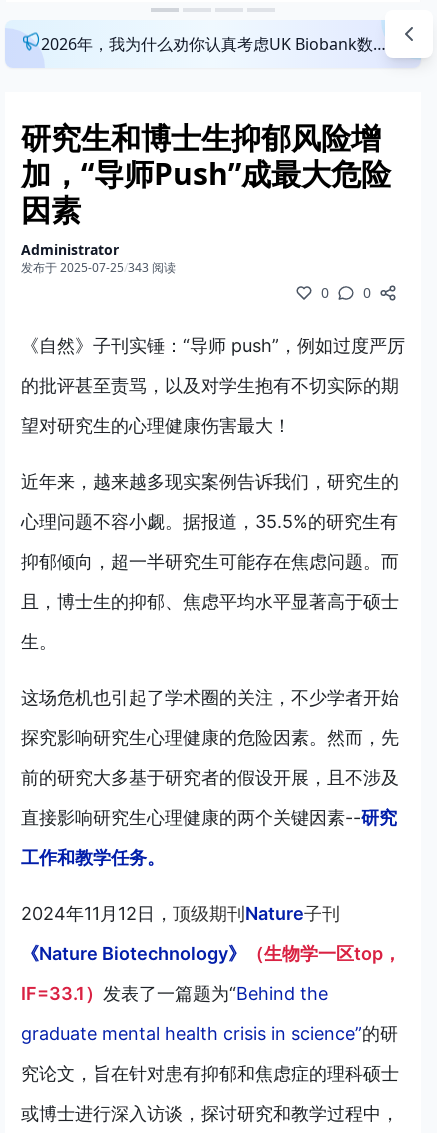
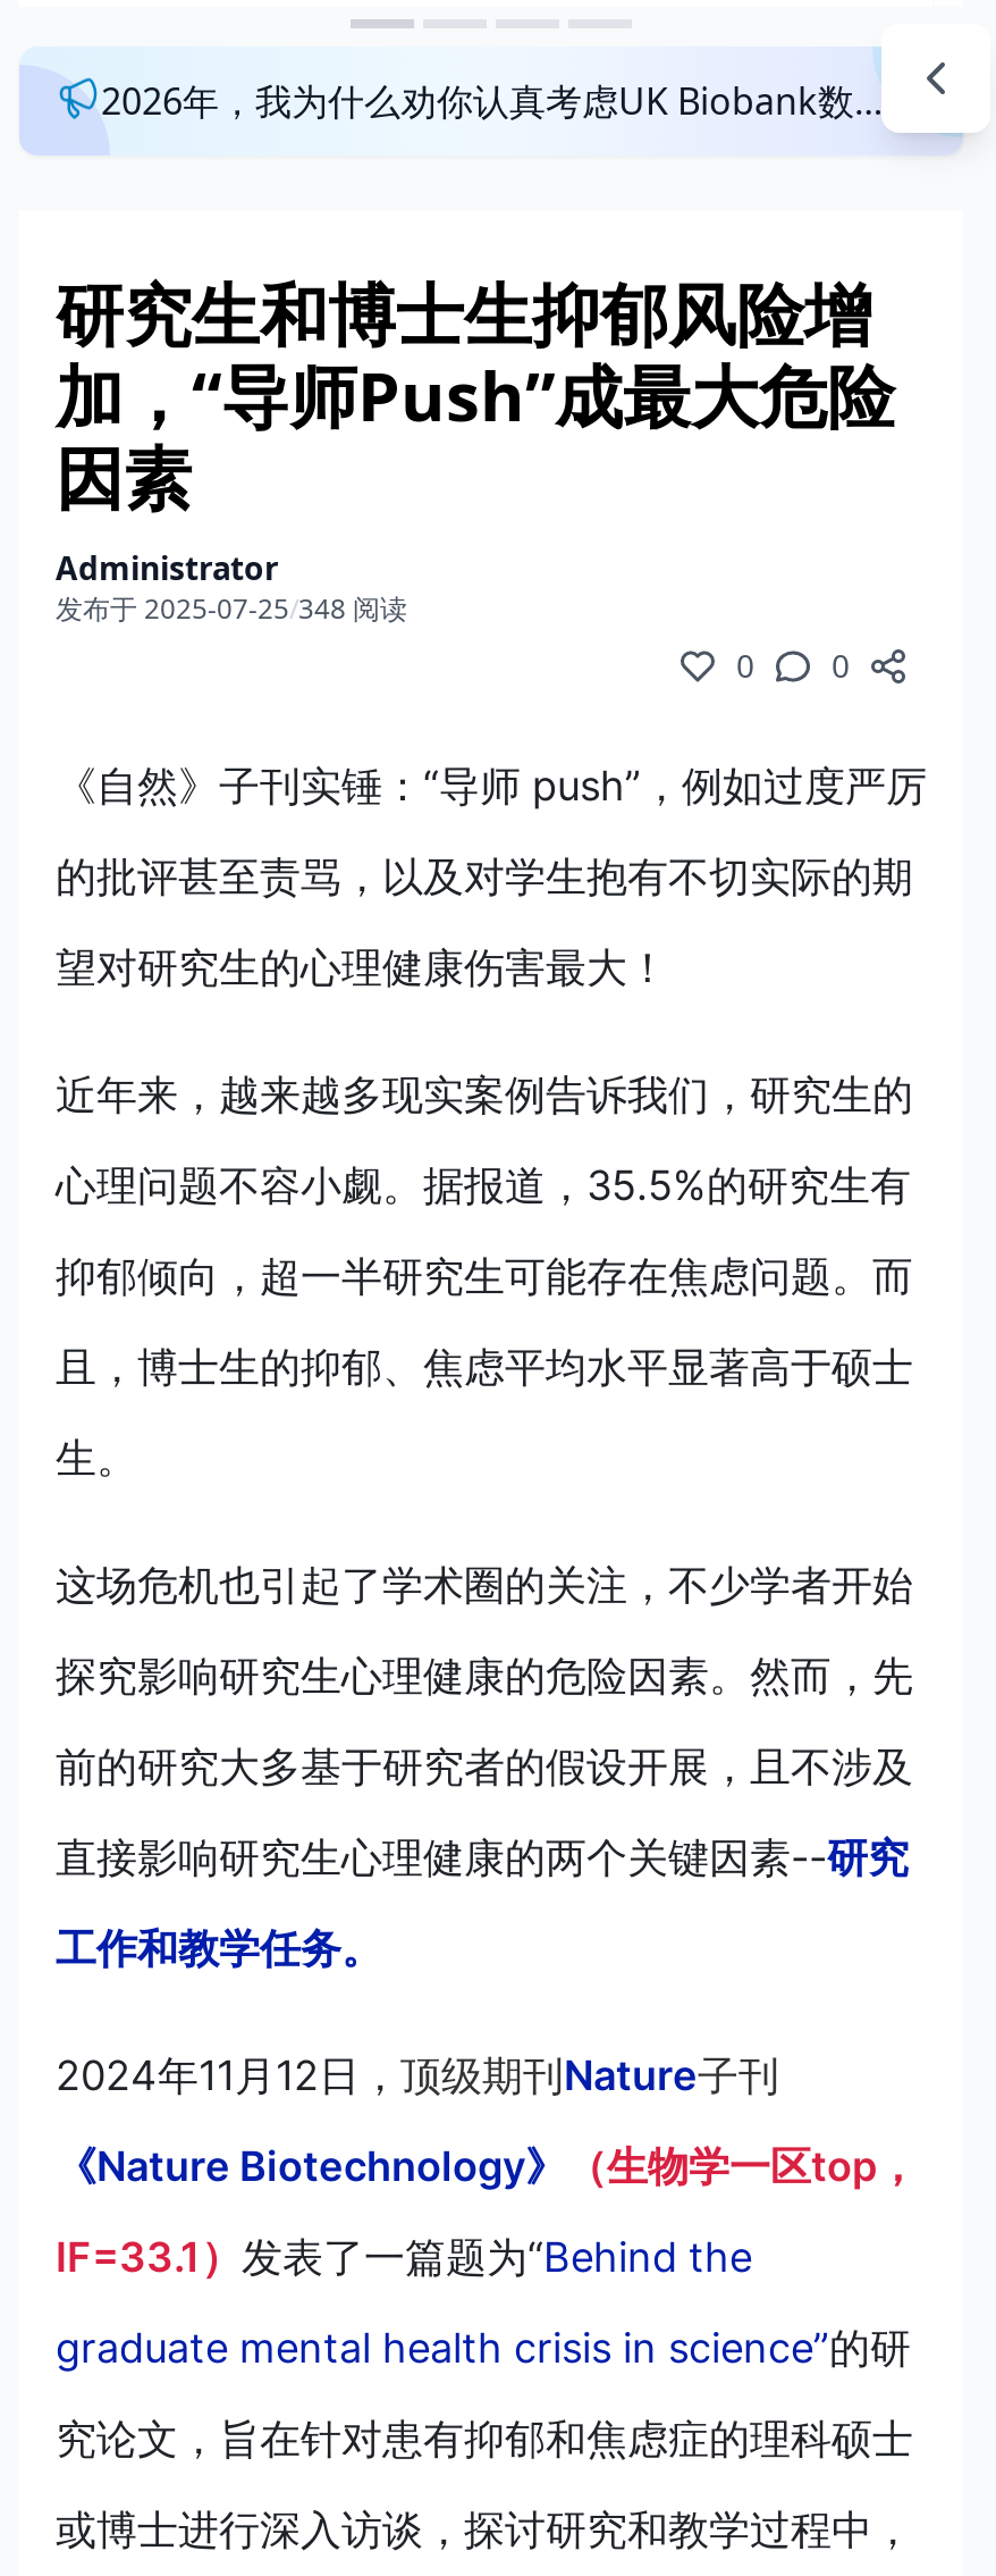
[21,259,176,276] 发布于 2025-07-25 / 343 阅读 -> [56,589,407,628] 发布于 2025-07-25 / 348 阅读

